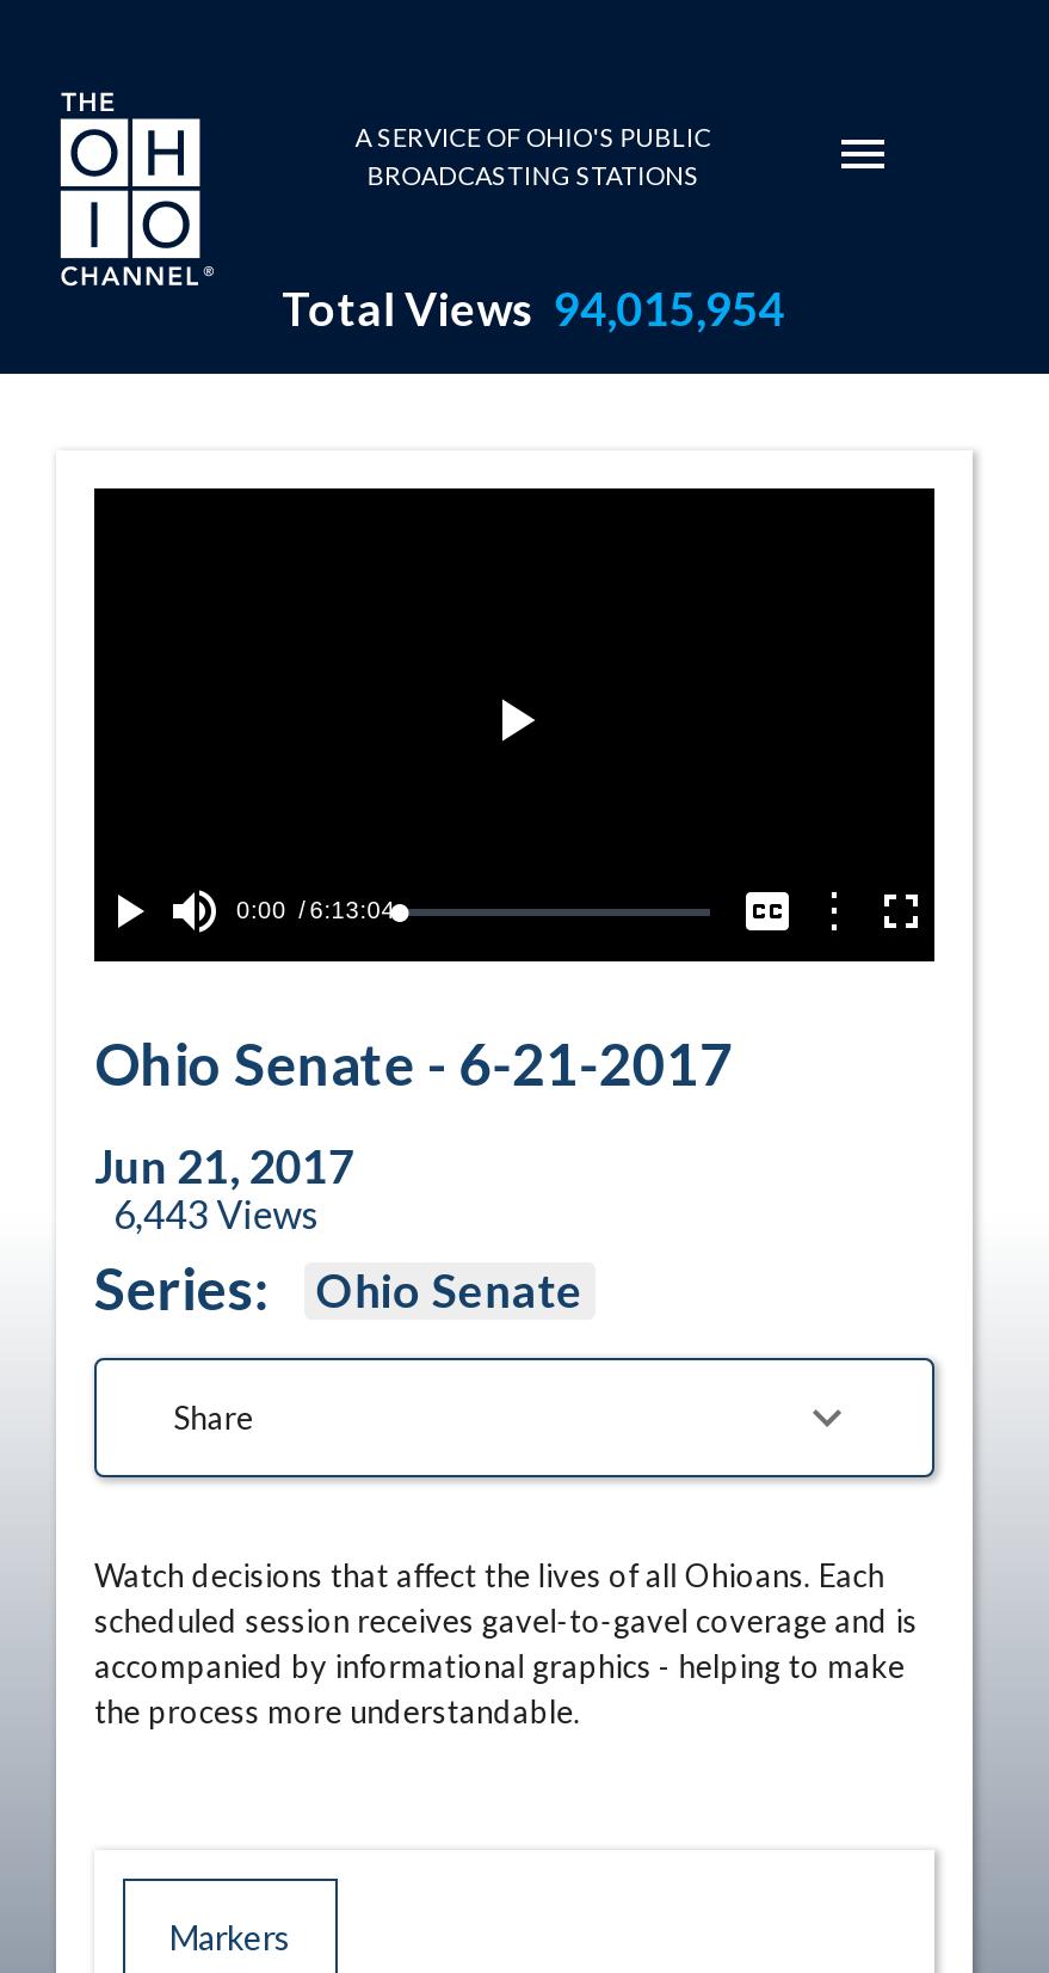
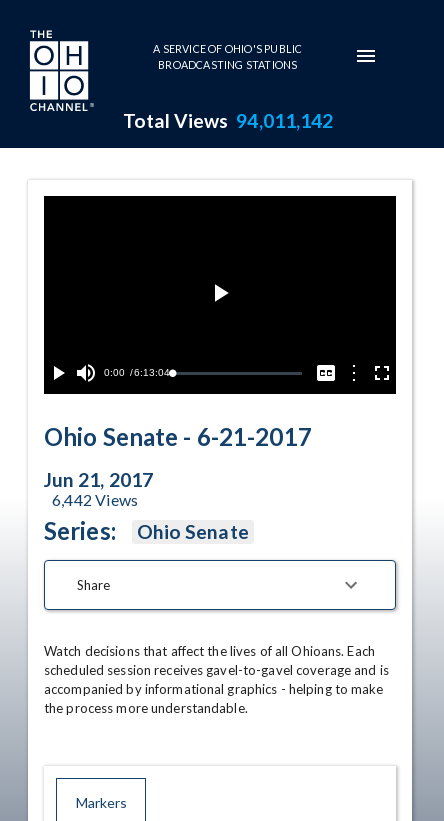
[282,281,785,336] Total Views 94,015,954 -> [122,109,333,132] Total Views 94,011,142
[113,1191,319,1236] 6,443 Views -> [52,490,138,509] 6,442 Views

